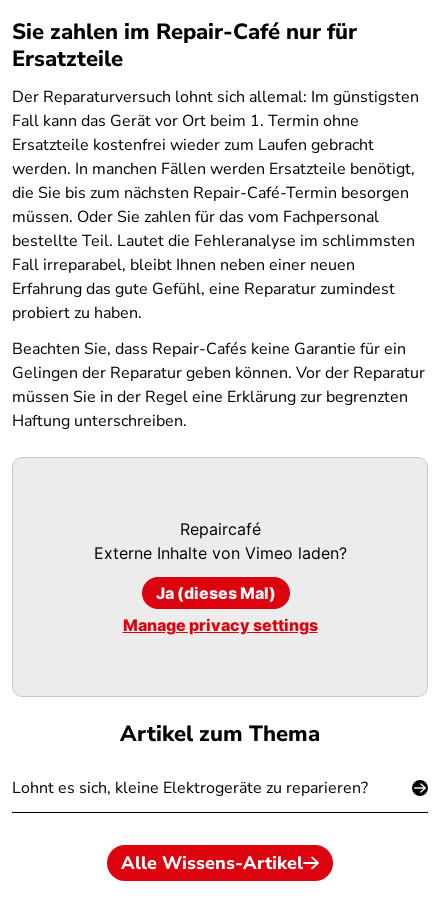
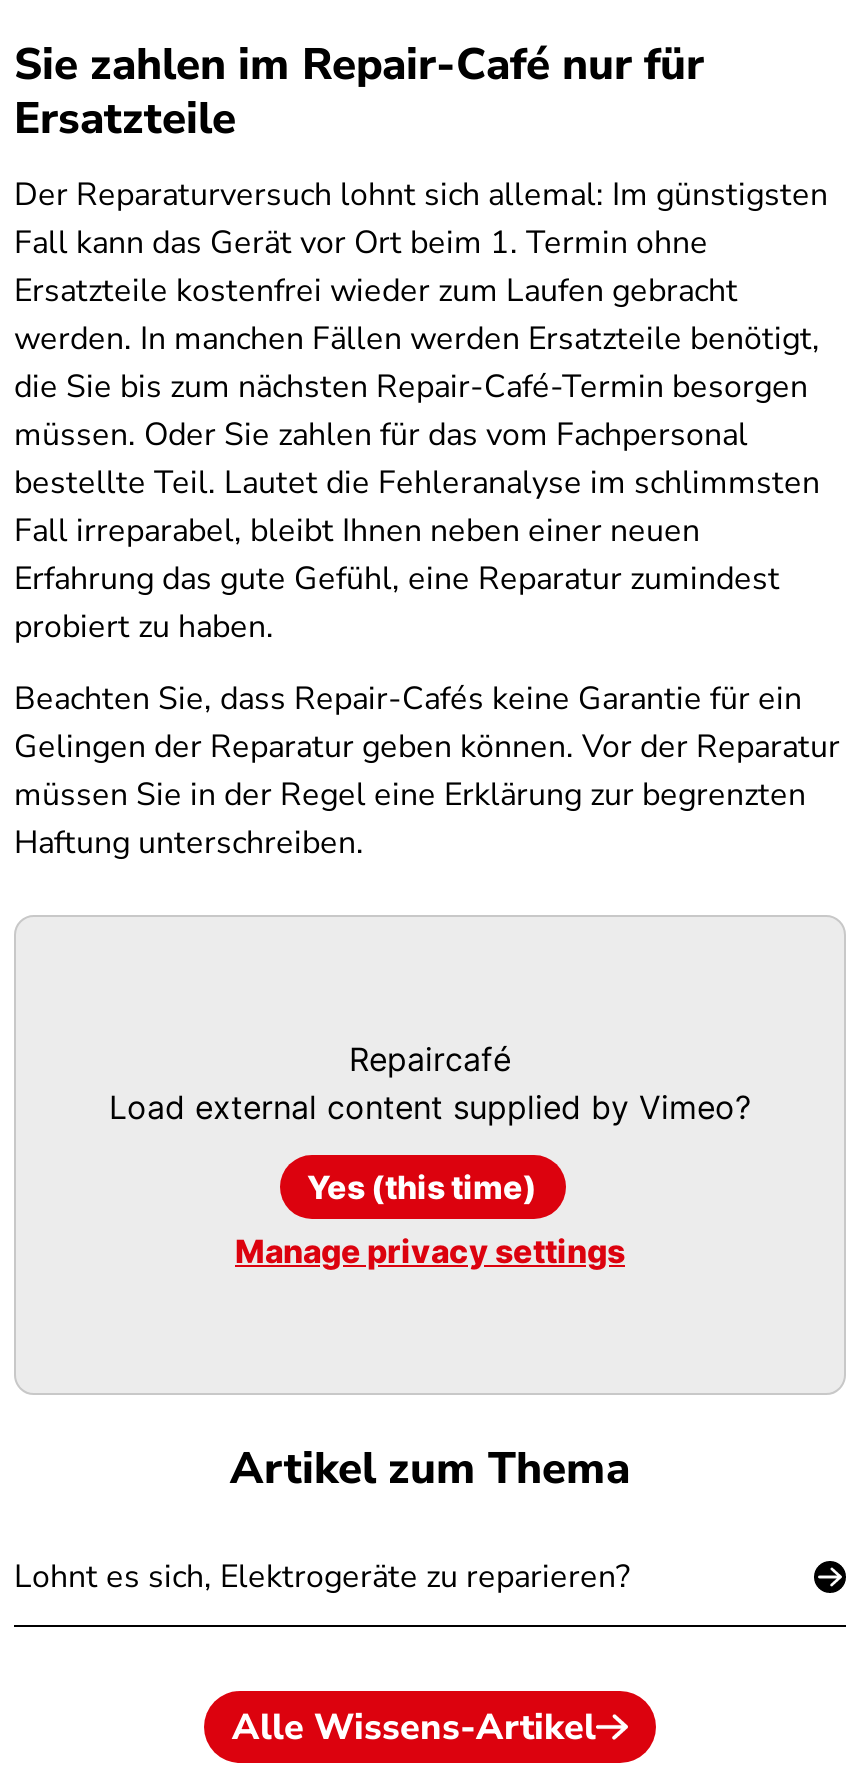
[93,543,346,563] Externe Inhalte von Vimeo laden? -> [109,1087,751,1127] Load external content supplied by Vimeo?
[156,583,276,603] Ja (dieses Mal) -> [307,1167,537,1207] Yes (this time)
[12,777,368,799] Lohnt es sich, kleine Elektrogeräte zu reparieren? -> [14,1555,630,1599] Lohnt es sich, Elektrogeräte zu reparieren?

